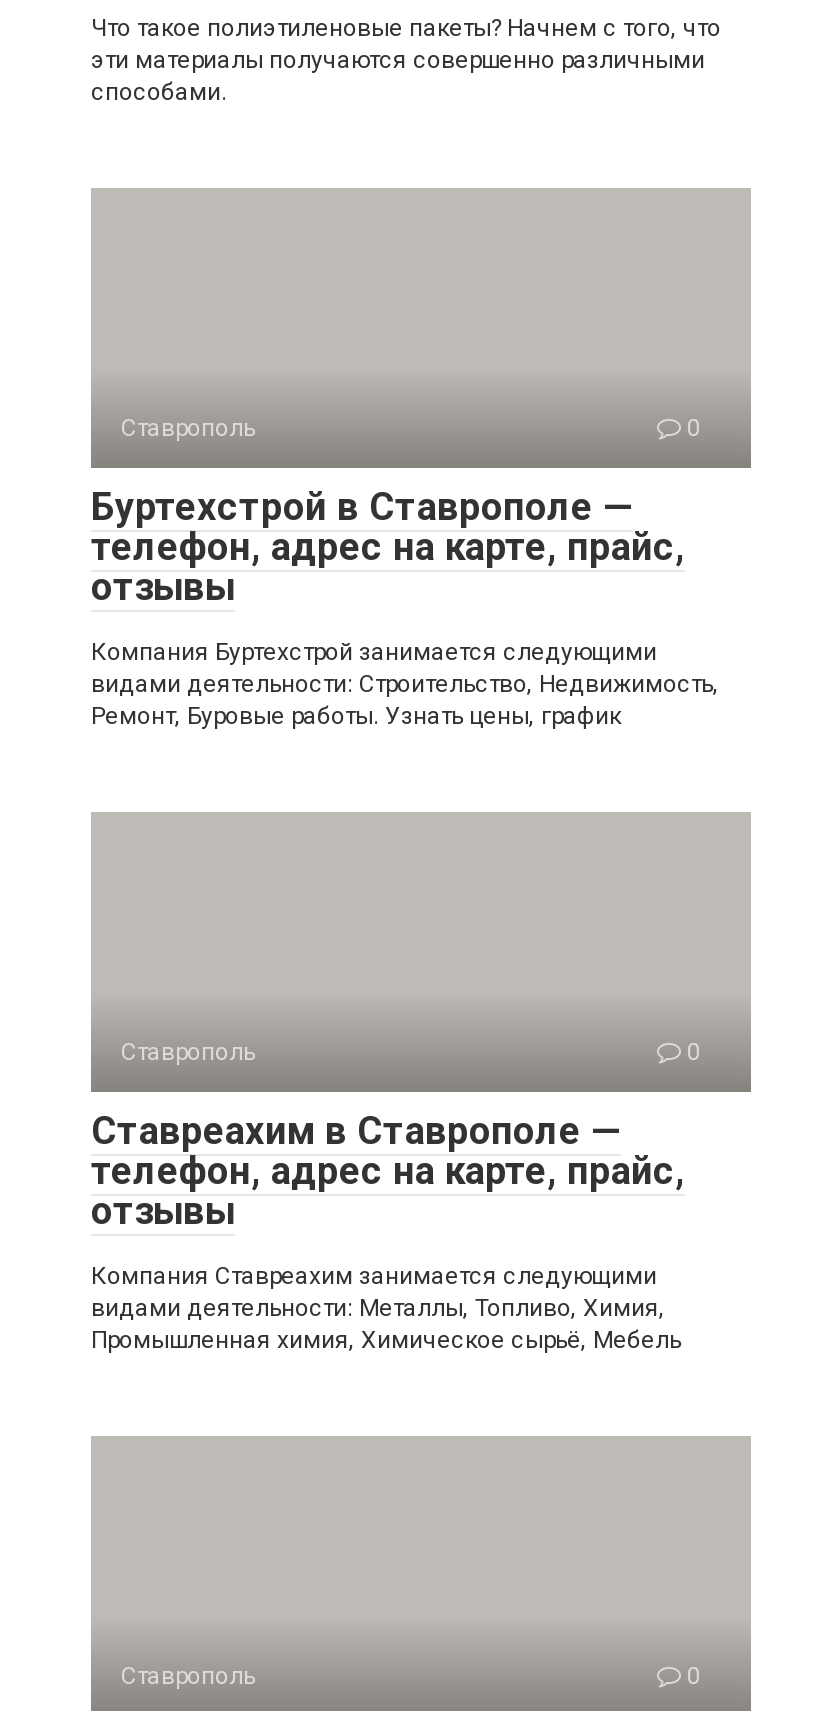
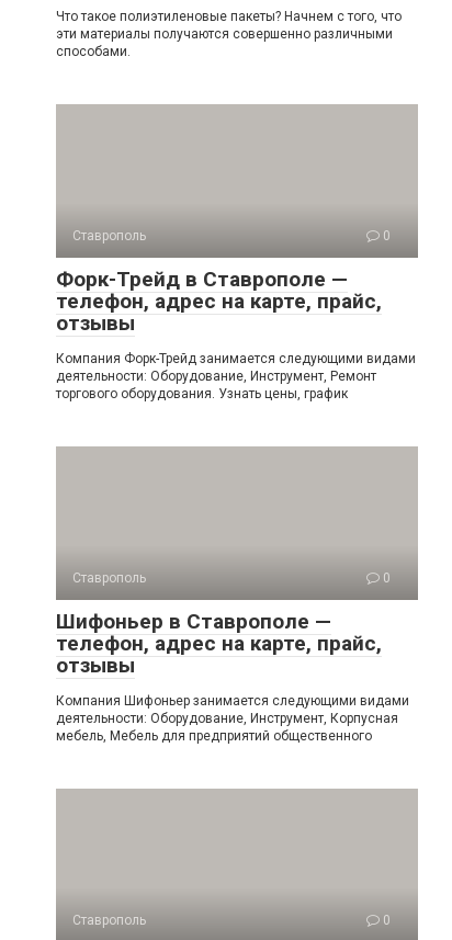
[91,484,633,530] Буртехстрой в Ставрополе — -> [56,267,348,292] Форк-Трейд в Ставрополе —
[91,638,719,730] Компания Буртехстрой занимается следующими | видами деятельности: Строительство, Недвижимость, | Ремонт, Буровые работы. Узнать цены, график -> [56,351,416,401] Компания Форк-Трейд занимается следующими видами | деятельности: Оборудование, Инструмент, Ремонт | торгового оборудования. Узнать цены, график
[91,1108,621,1154] Ставреахим в Ставрополе — -> [56,609,331,634] Шифоньер в Ставрополе —
[91,1262,681,1354] Компания Ставреахим занимается следующими | видами деятельности: Металлы, Топливо, Химия, | Промышленная химия, Химическое сырьё, Мебель -> [56,693,409,744] Компания Шифоньер занимается следующими видами | деятельности: Оборудование, Инструмент, Корпусная | мебель, Мебель для предприятий общественного

